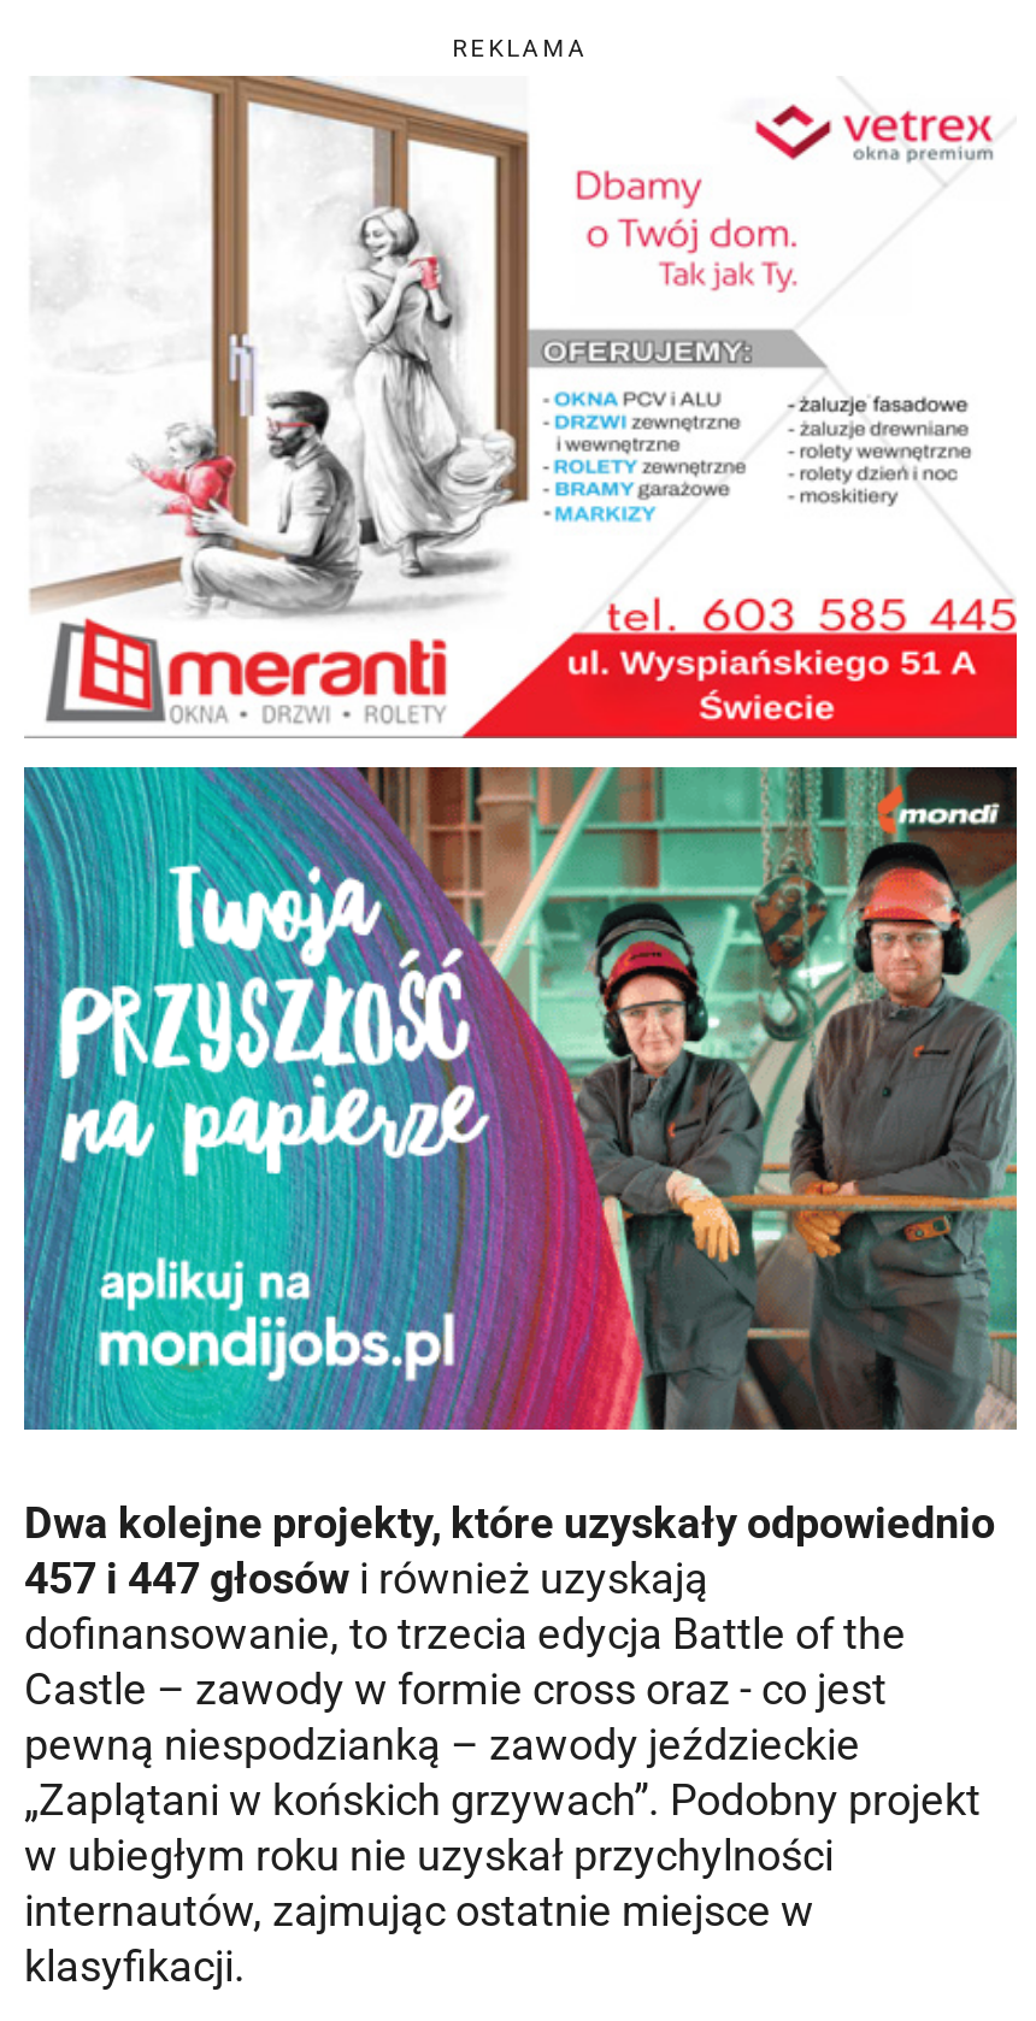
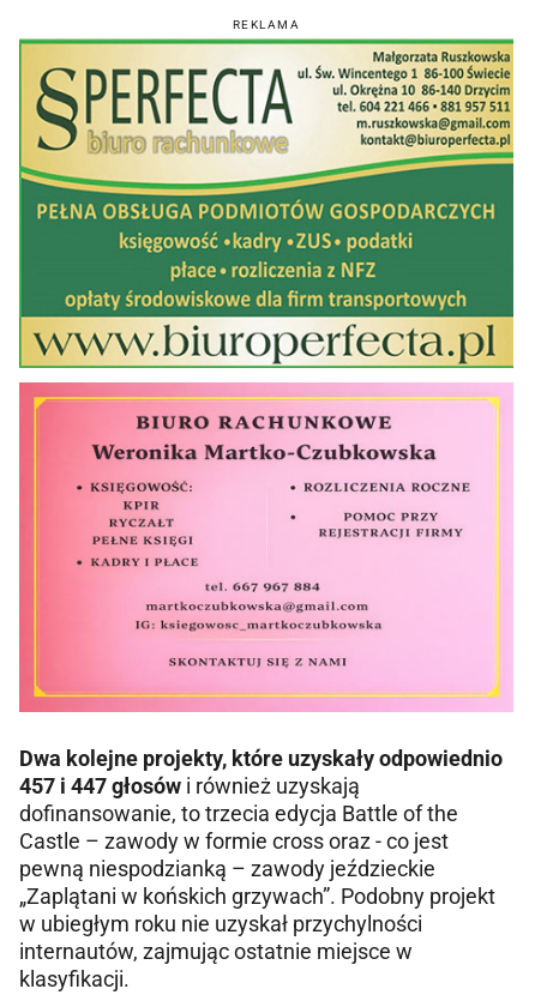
[24,73,1019,741] [image] -> [18,37,515,369] [image]
[22,765,1019,1432] [image] -> [18,381,513,713] [image]

